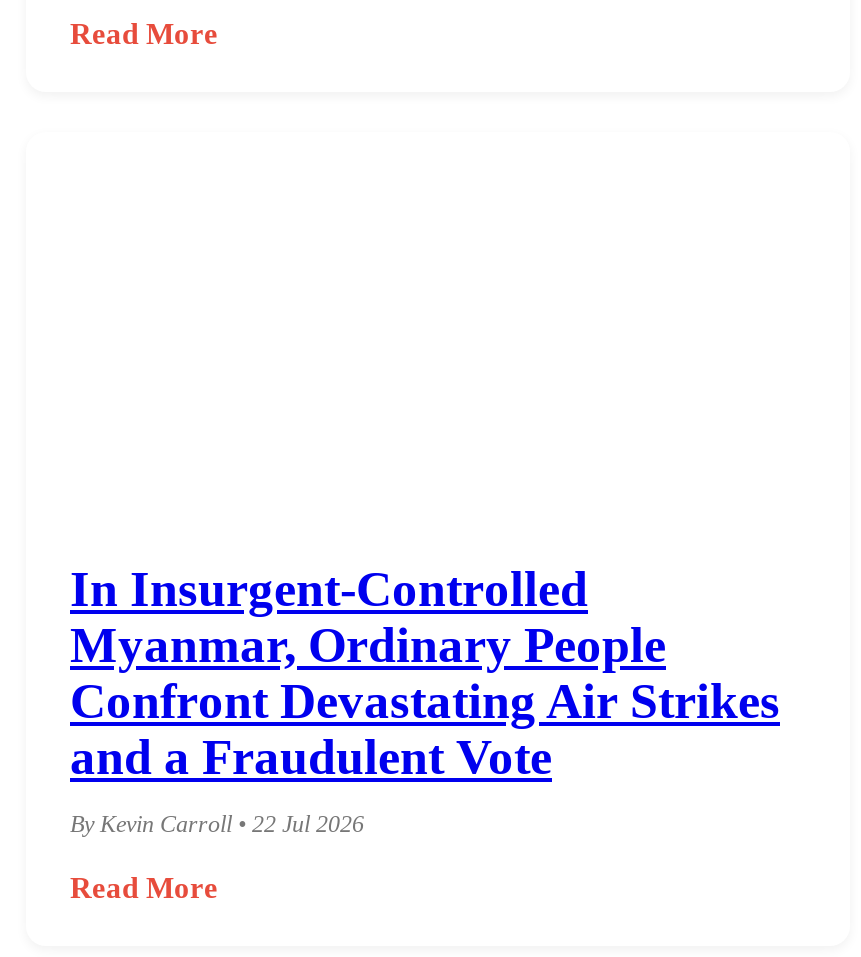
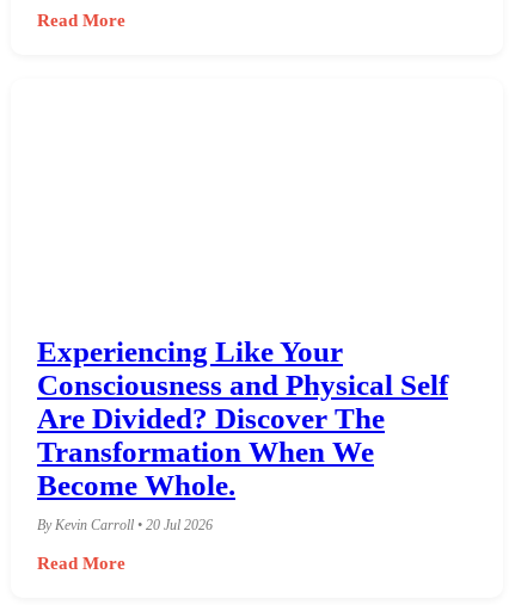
[70,562,780,784] In Insurgent-Controlled | Myanmar, Ordinary People | Confront Devastating Air Strikes | and a Fraudulent Vote -> [37,335,448,501] Experiencing Like Your | Consciousness and Physical Self | Are Divided? Discover The | Transformation When We | Become Whole.
[70,810,364,838] By Kevin Carroll • 22 Jul 2026 -> [37,517,213,533] By Kevin Carroll • 20 Jul 2026

